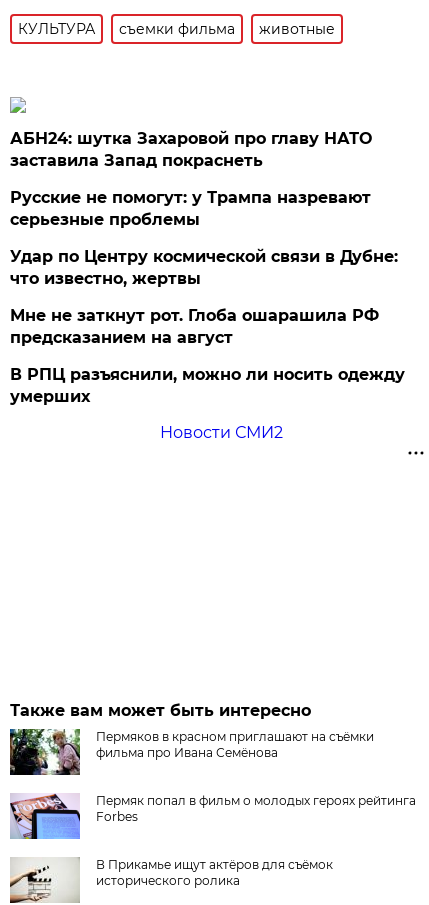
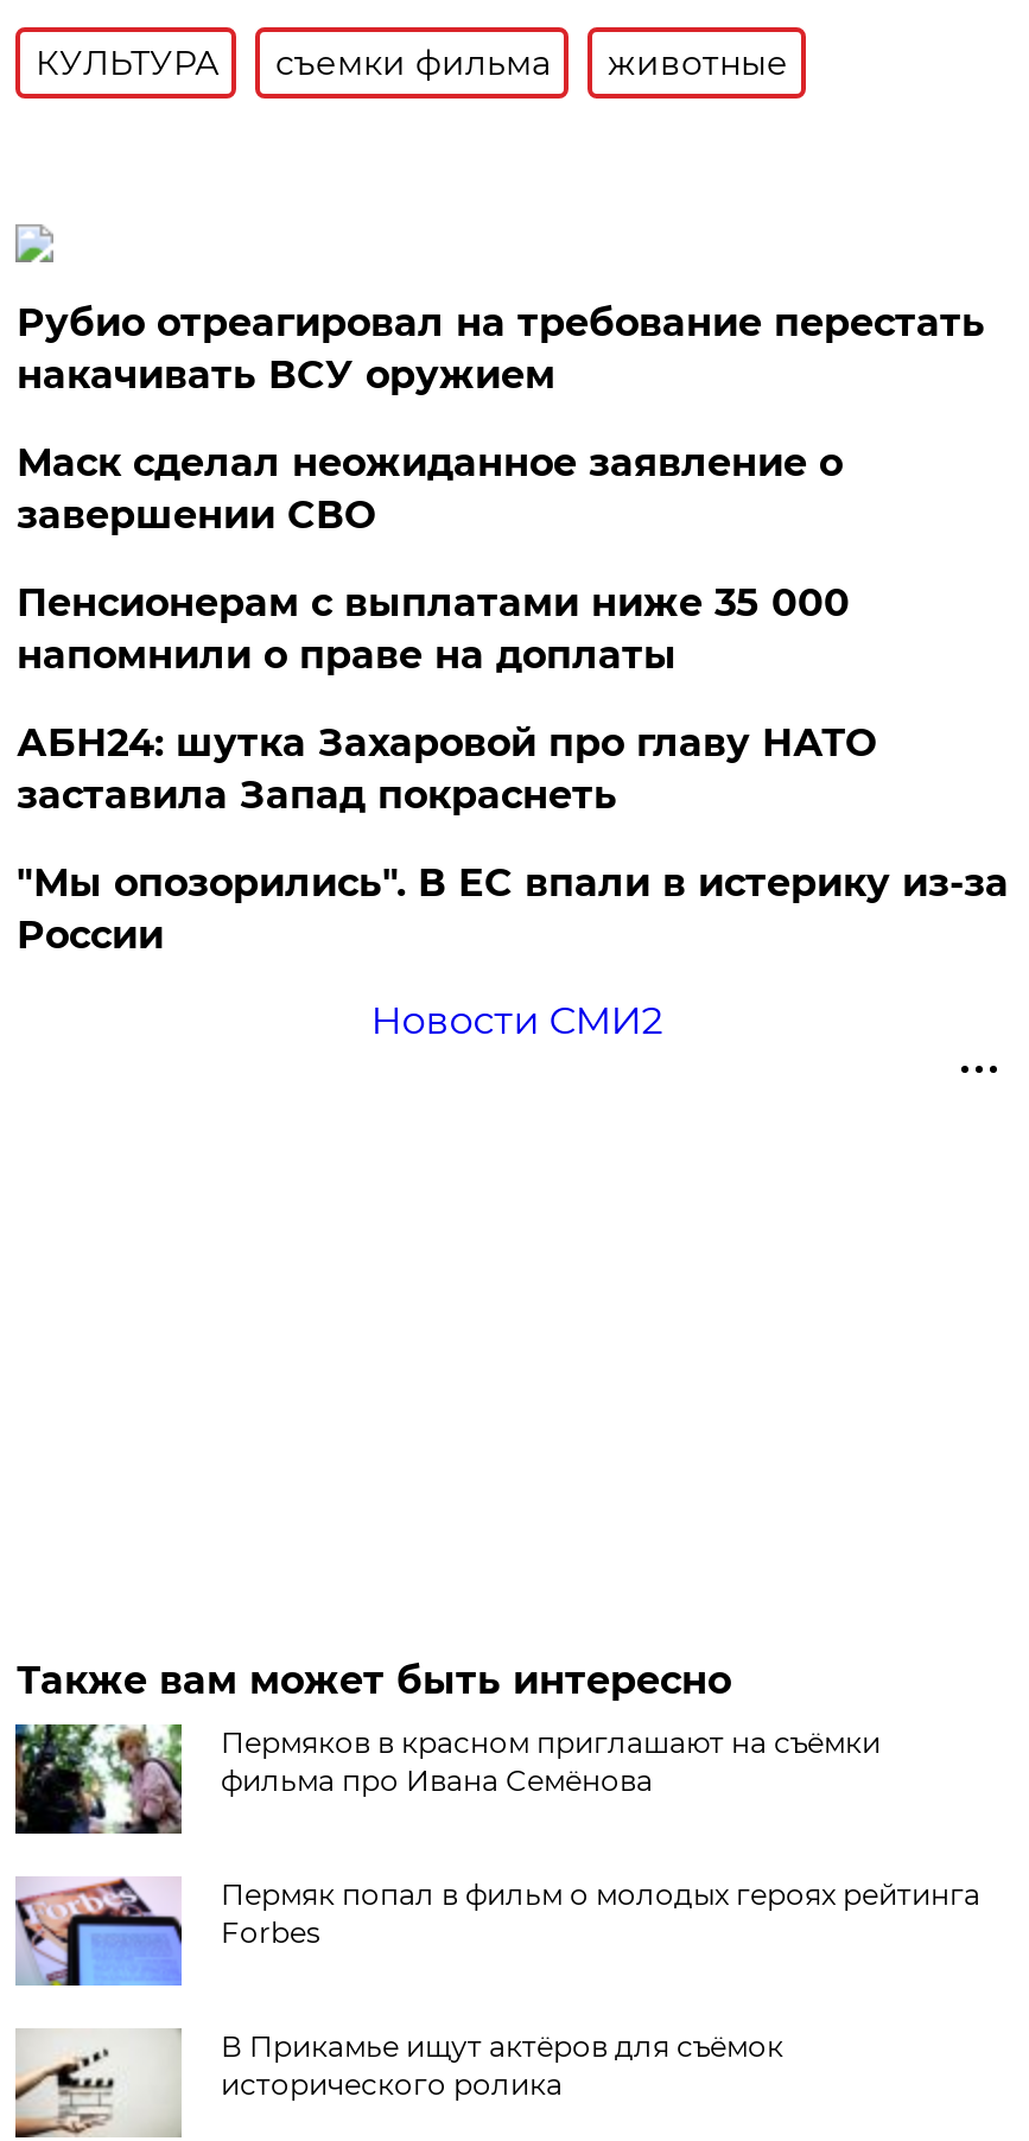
none -> [16,300,985,678] Рубио отреагировал на требование перестать | накачивать ВСУ оружием | Маск сделал неожиданное заявление о | завершении СВО | Пенсионерам с выплатами ниже 35 000 | напомнили о праве на доплаты
moved [10,129,372,170] -> [16,720,876,818]: АБН24: шутка Захаровой про главу НАТО | заставила Запад покраснеть
[10,188,405,406] Русские не помогут: у Трампа назревают | серьезные проблемы | Удар по Центру космической связи в Дубне: | что известно, жертвы | Мне не заткнут рот. Глоба ошарашила РФ | предсказанием на август | В РПЦ разъяснили, можно ли носить одежду | умерших -> [16,860,1009,958] "Мы опозорились". В ЕС впали в истерику из-за | России

